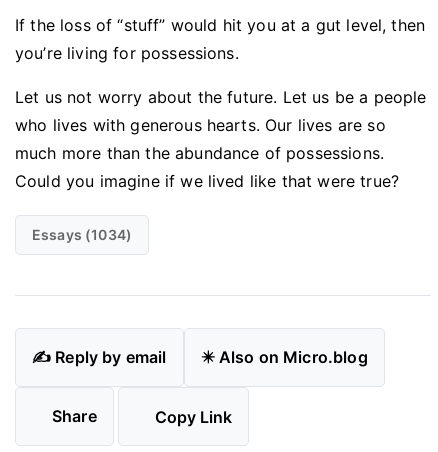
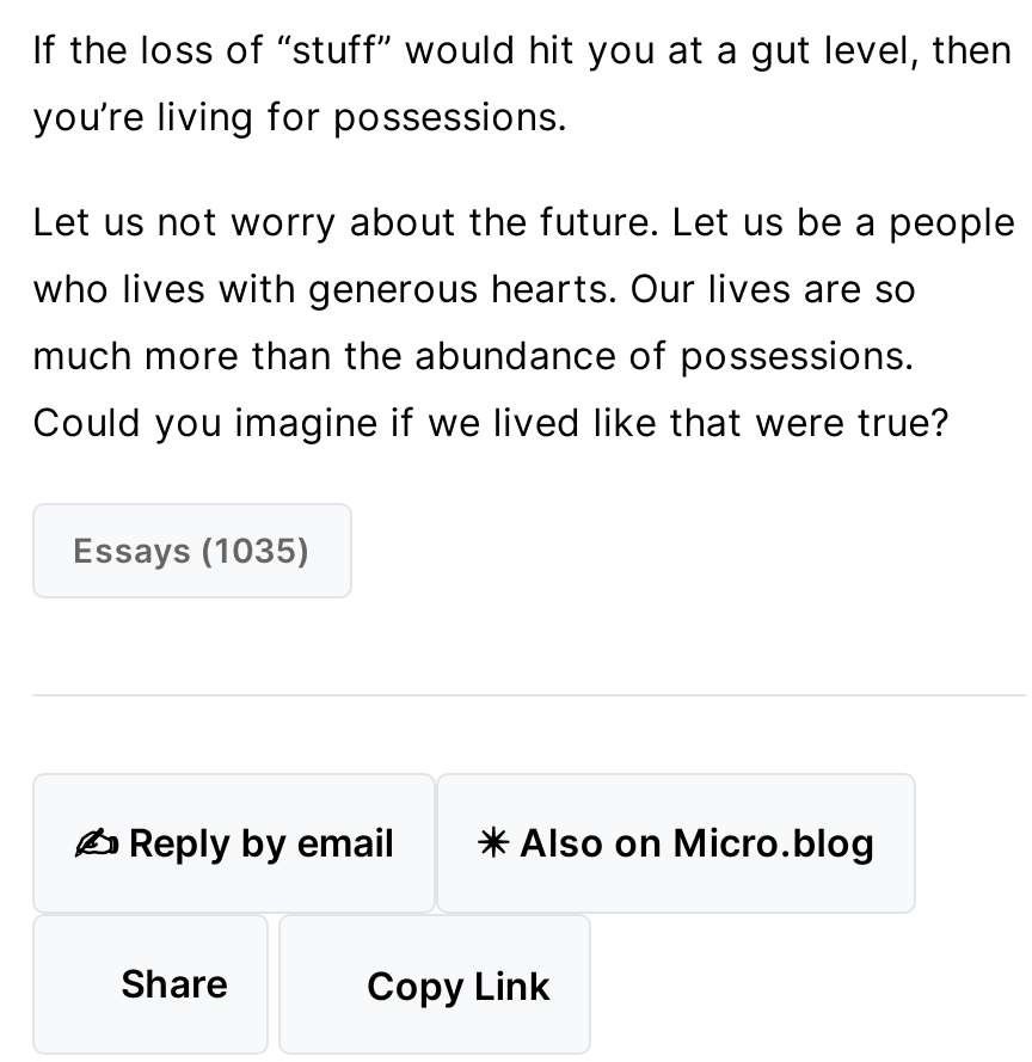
[32,226,132,243] Essays (1034) -> [73,529,312,570] Essays (1035)

